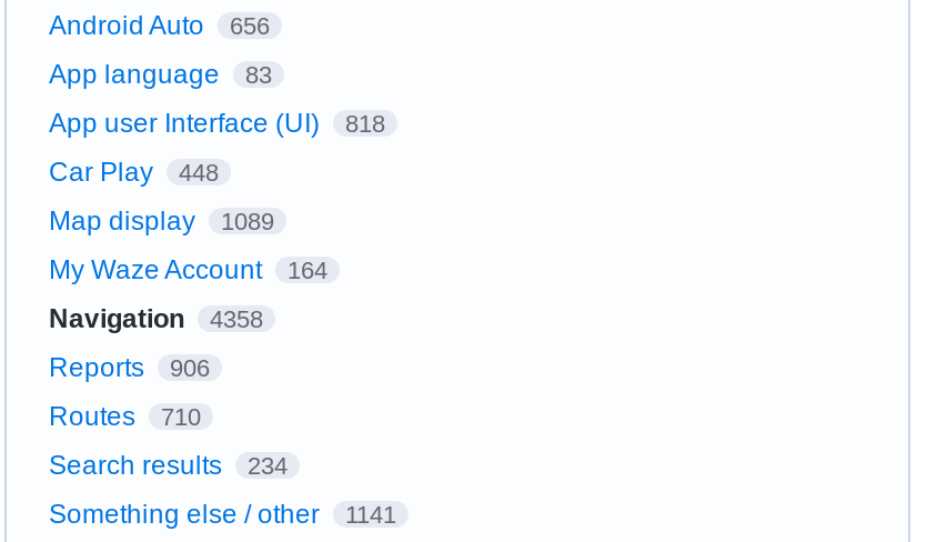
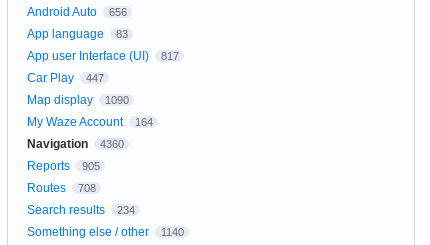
[49,108,385,139] App user Interface (UI) 818 -> [27,49,178,63] App user Interface (UI) 817
[49,157,219,188] Car Play 448 -> [27,71,103,85] Car Play 447
[49,206,274,237] Map display 1089 -> [27,93,128,107] Map display 1090
[49,304,263,335] Navigation 4358 -> [27,137,123,151] Navigation 4360
[49,353,210,384] Reports 906 -> [27,159,99,173] Reports 905
[49,401,201,432] Routes 710 -> [27,181,95,195] Routes 708
[49,499,396,530] Something else / other 1141 -> [27,225,183,239] Something else / other 1140

